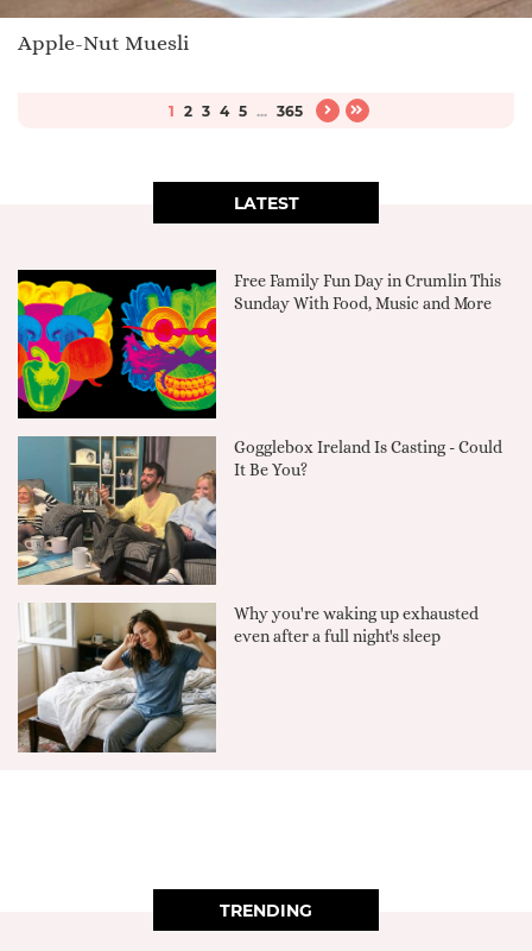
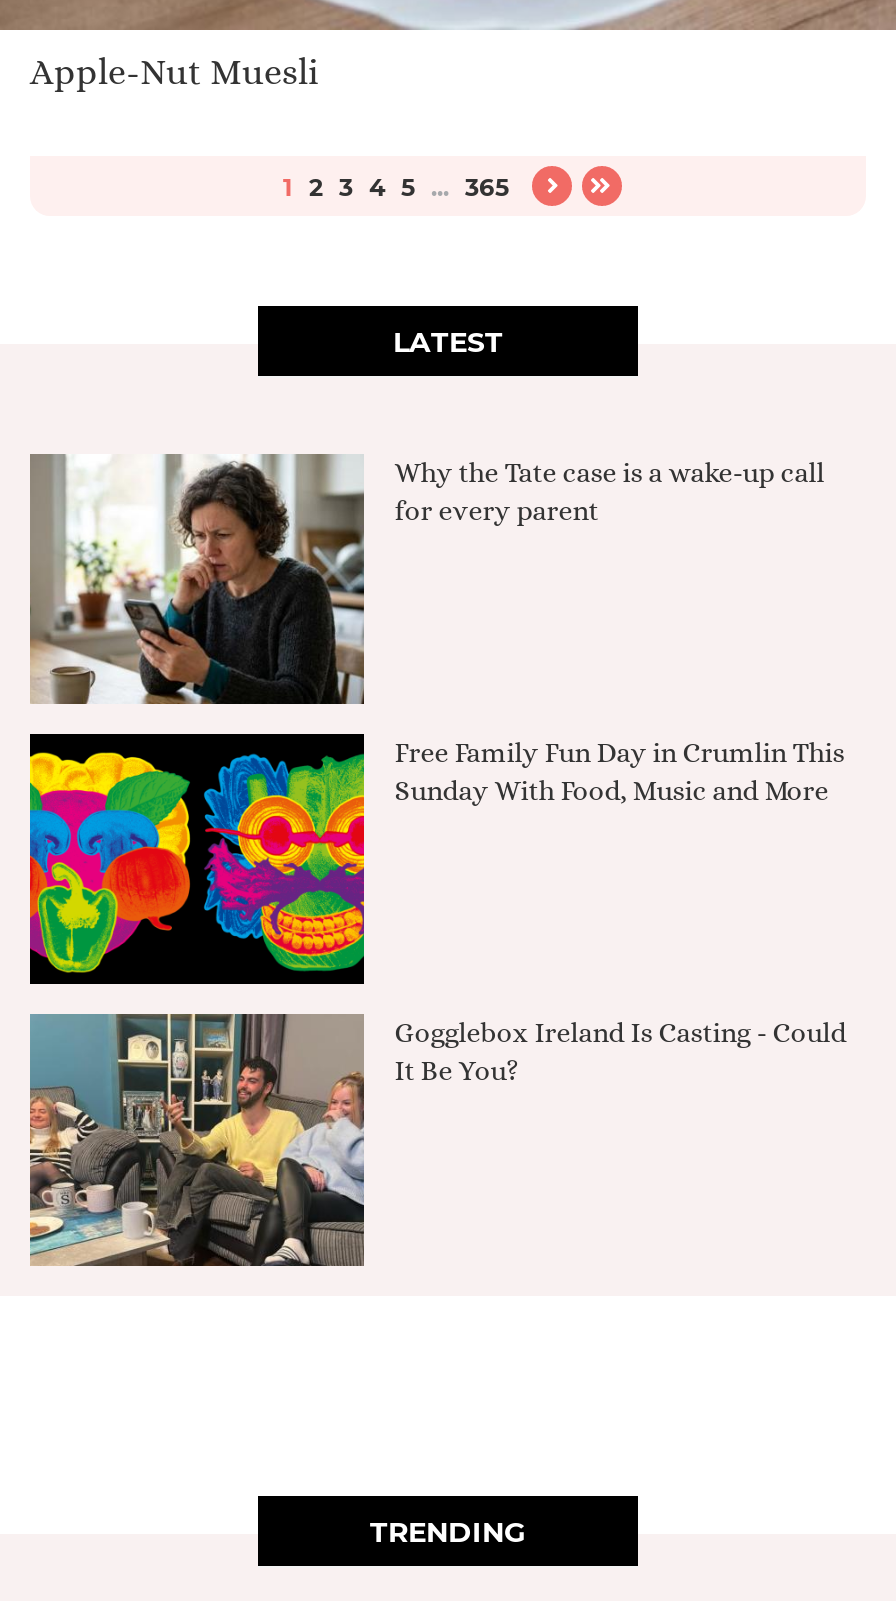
none -> [28,454,824,706] [image] | Why the Tate case is a wake-up call | for every parent
moved [17,270,503,479] -> [28,736,846,1087]: [image] | Free Family Fun Day in Crumlin This | Sunday With Food, Music and More | Gogglebox Ireland Is Casting - Could | It Be You?
moved [15,434,218,588] -> [26,1010,368,1270]: [image]
[17,603,479,754] [image] | Why you're waking up exhausted | even after a full night's sleep -> none

